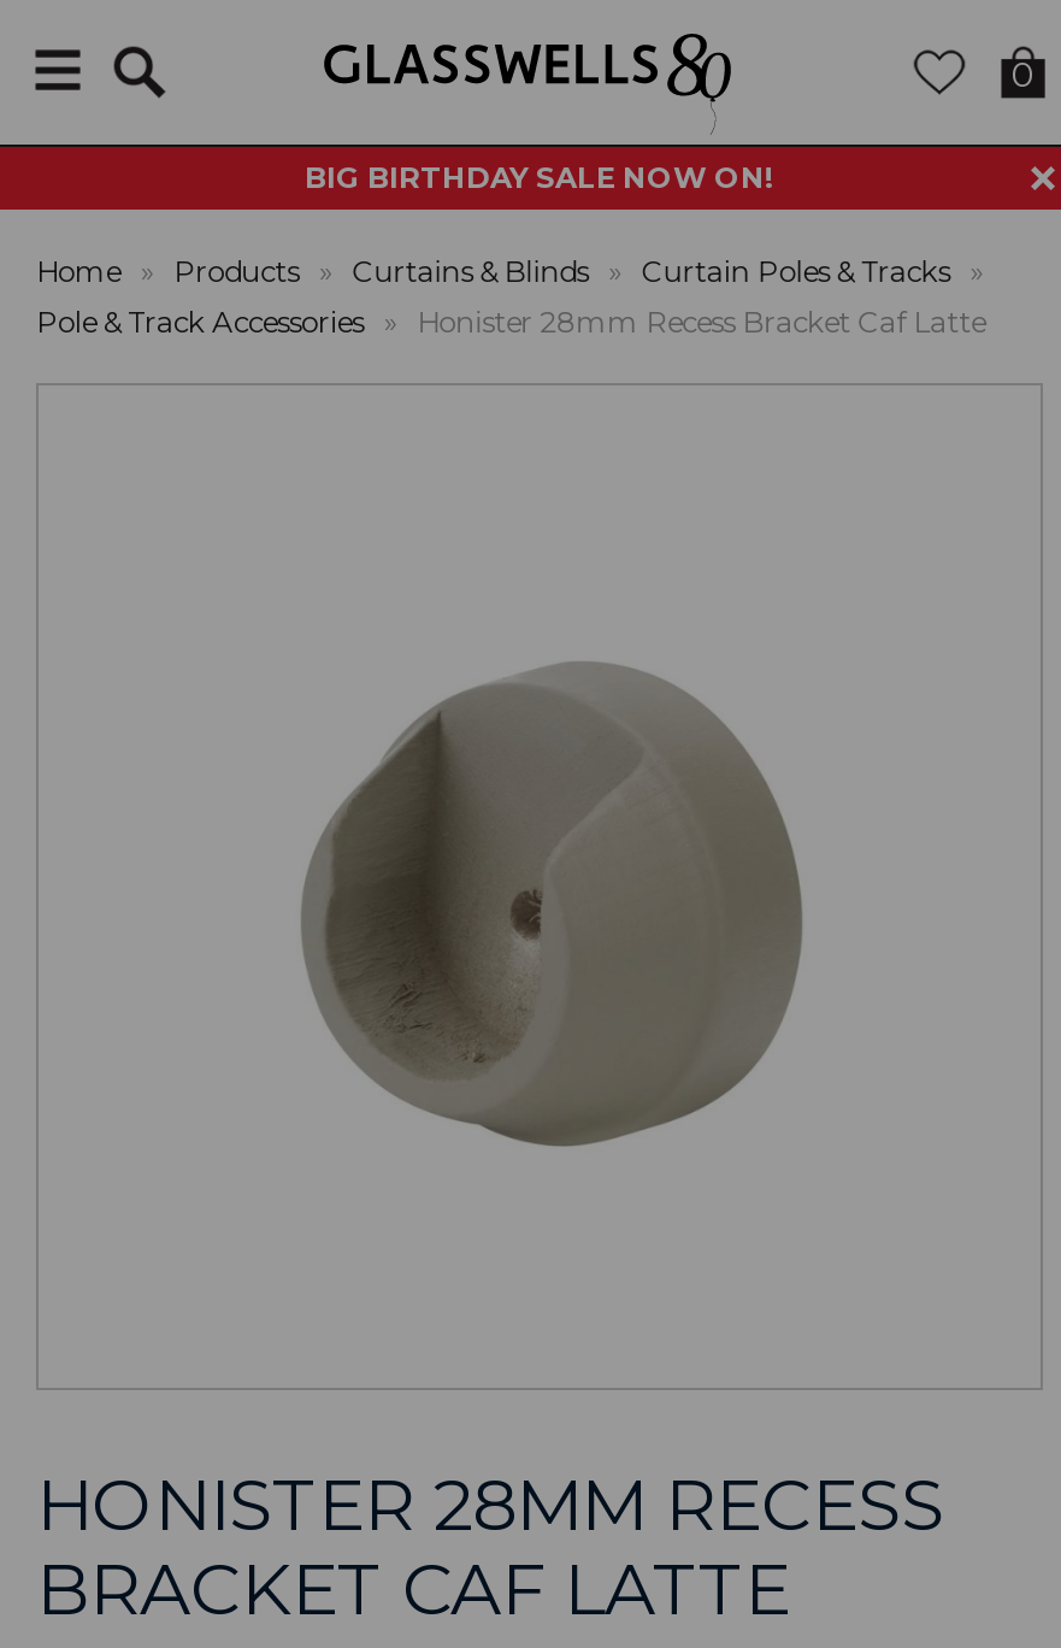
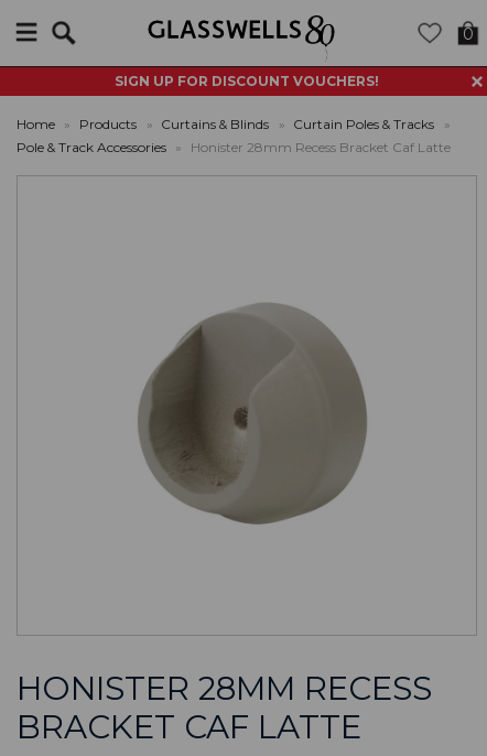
[305,159,774,195] BIG BIRTHDAY SALE NOW ON! -> [115,73,379,89] SIGN UP FOR DISCOUNT VOUCHERS!

